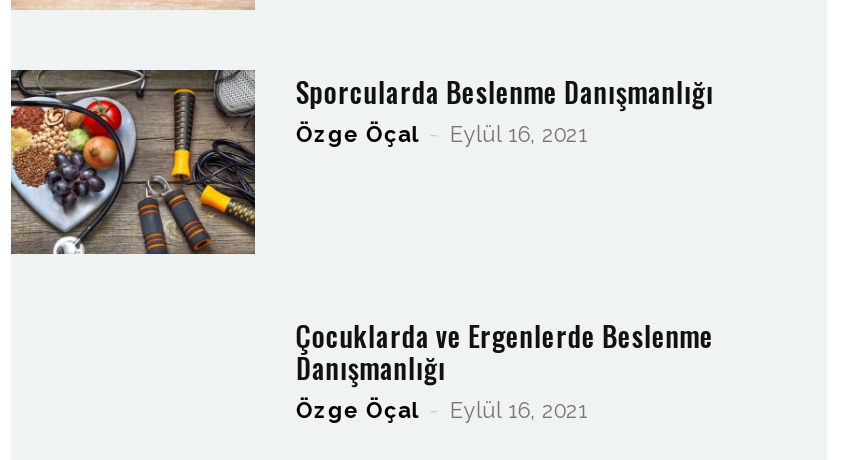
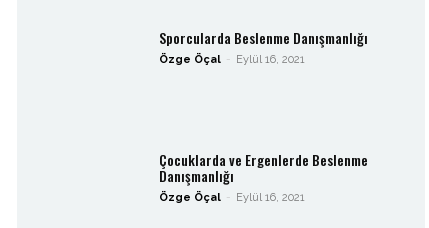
[9,68,257,256] [image] -> none

